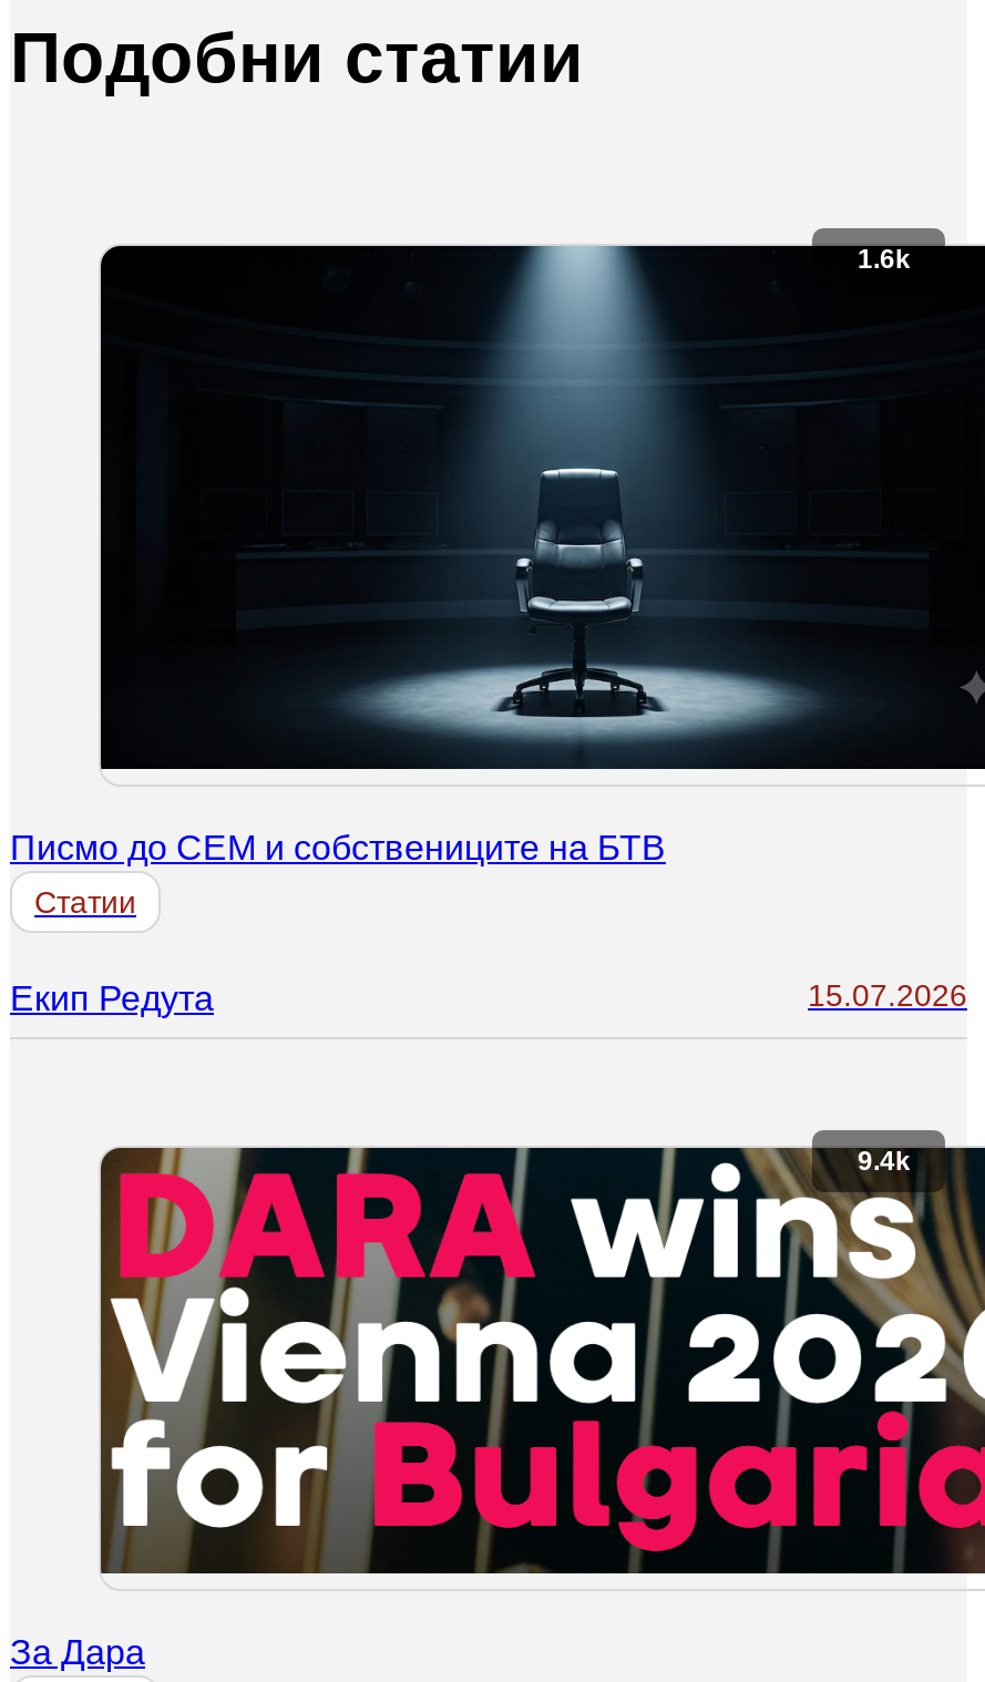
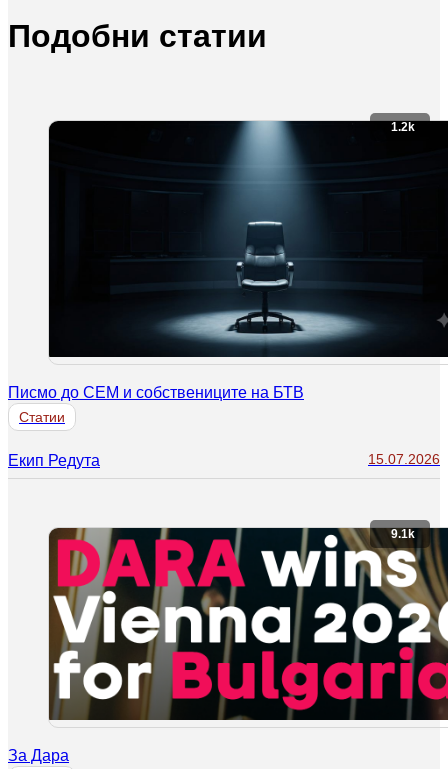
[858,244,911,275] 1.6k -> [390,120,414,134] 1.2k
[858,1145,911,1176] 9.4k -> [390,527,414,541] 9.1k

